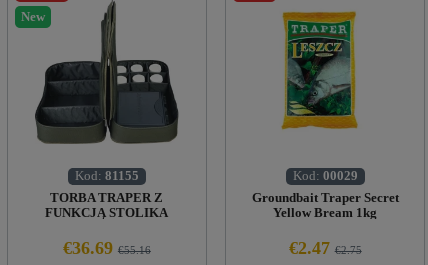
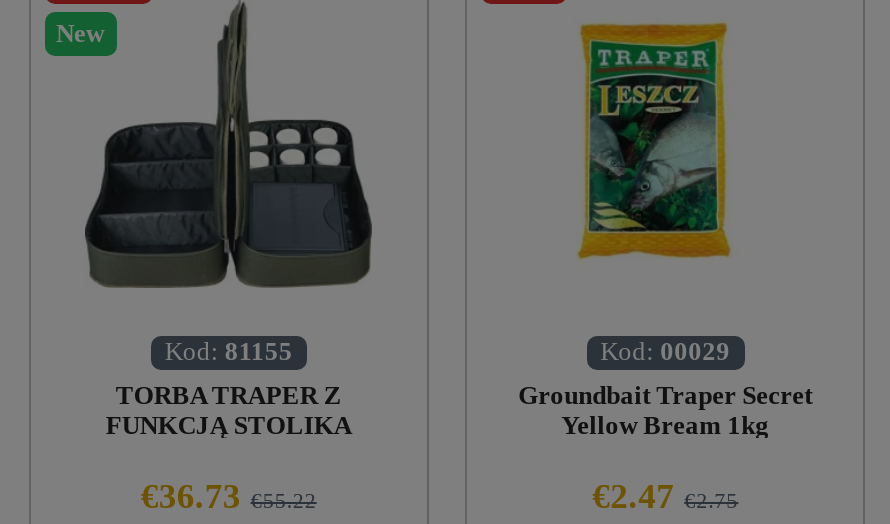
[63,238,151,258] €36.69 €55.16 -> [141,476,317,516] €36.73 €55.22

